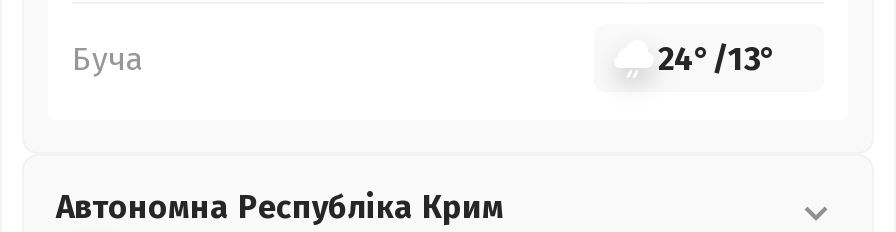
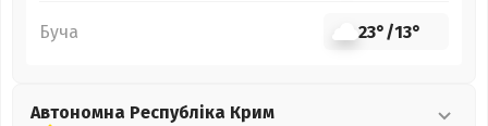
[658,39,778,77] 24° /13° -> [358,21,422,42] 23° /13°

